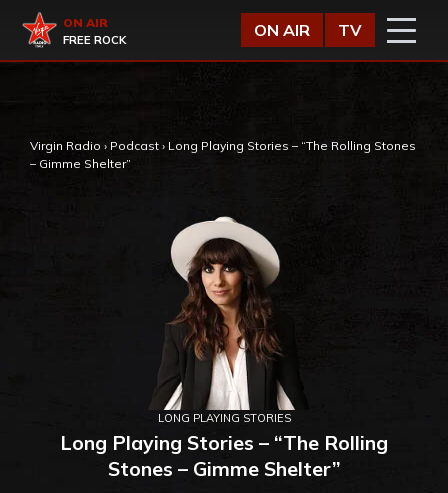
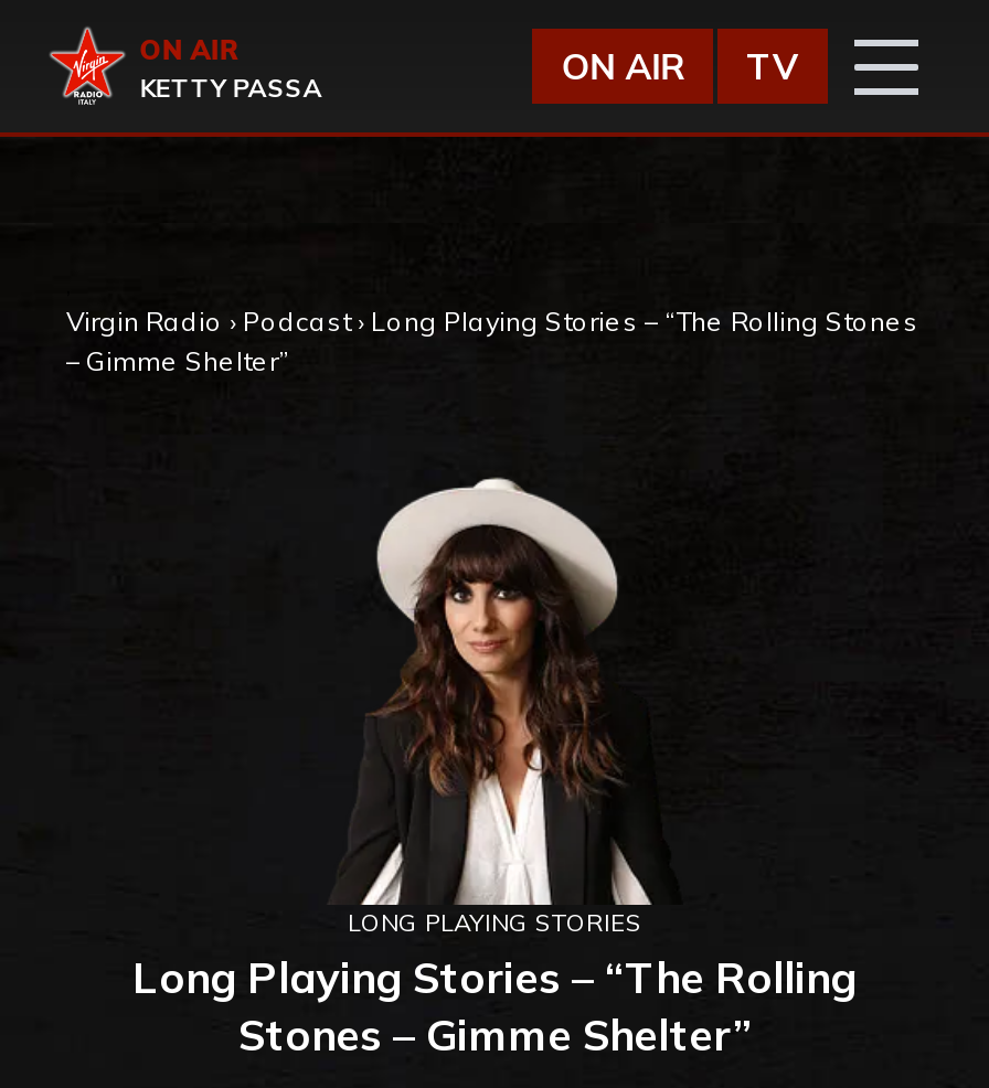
[63,33,126,47] FREE ROCK -> [140,73,323,104] KETTY PASSA

